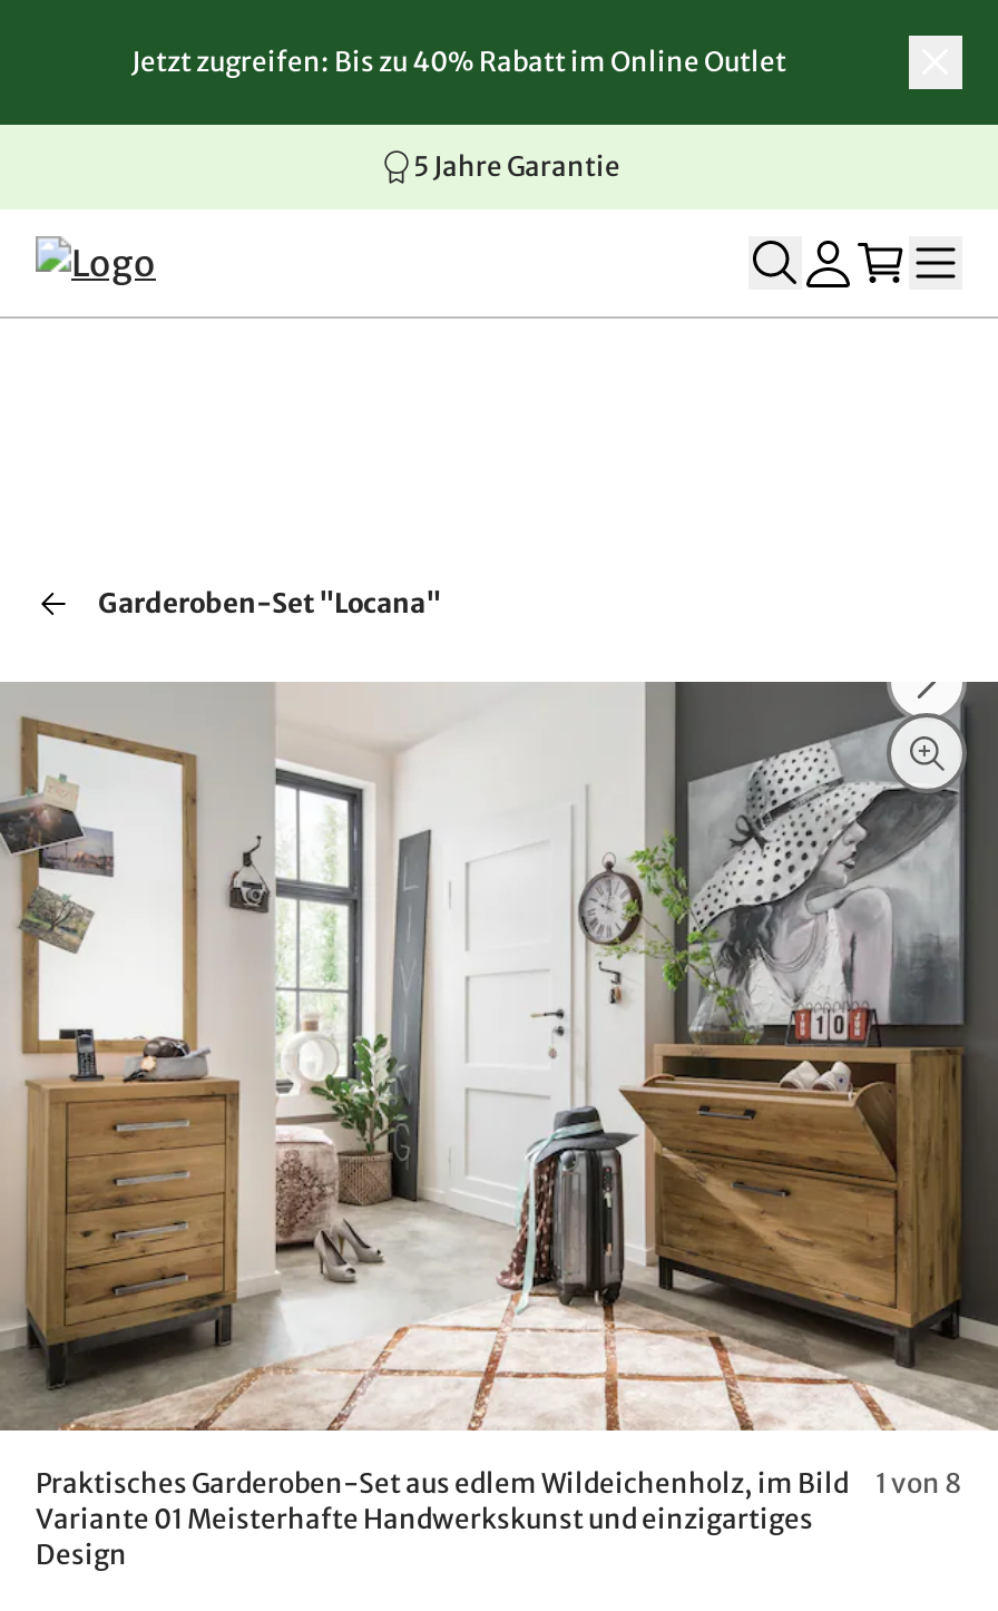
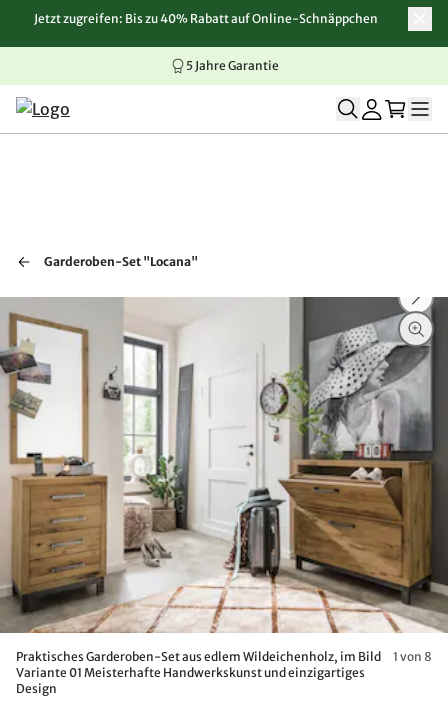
[131,45,786,78] Jetzt zugreifen: Bis zu 40% Rabatt im Online Outlet -> [34,11,378,26] Jetzt zugreifen: Bis zu 40% Rabatt auf Online-Schnäppchen

